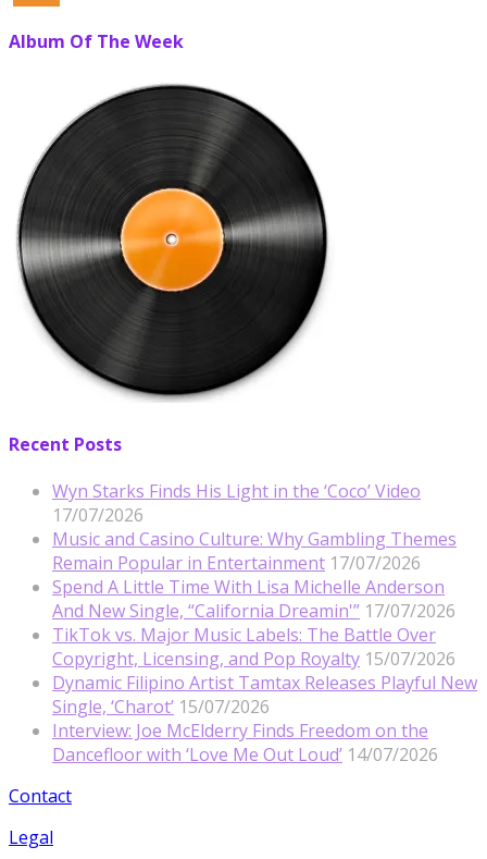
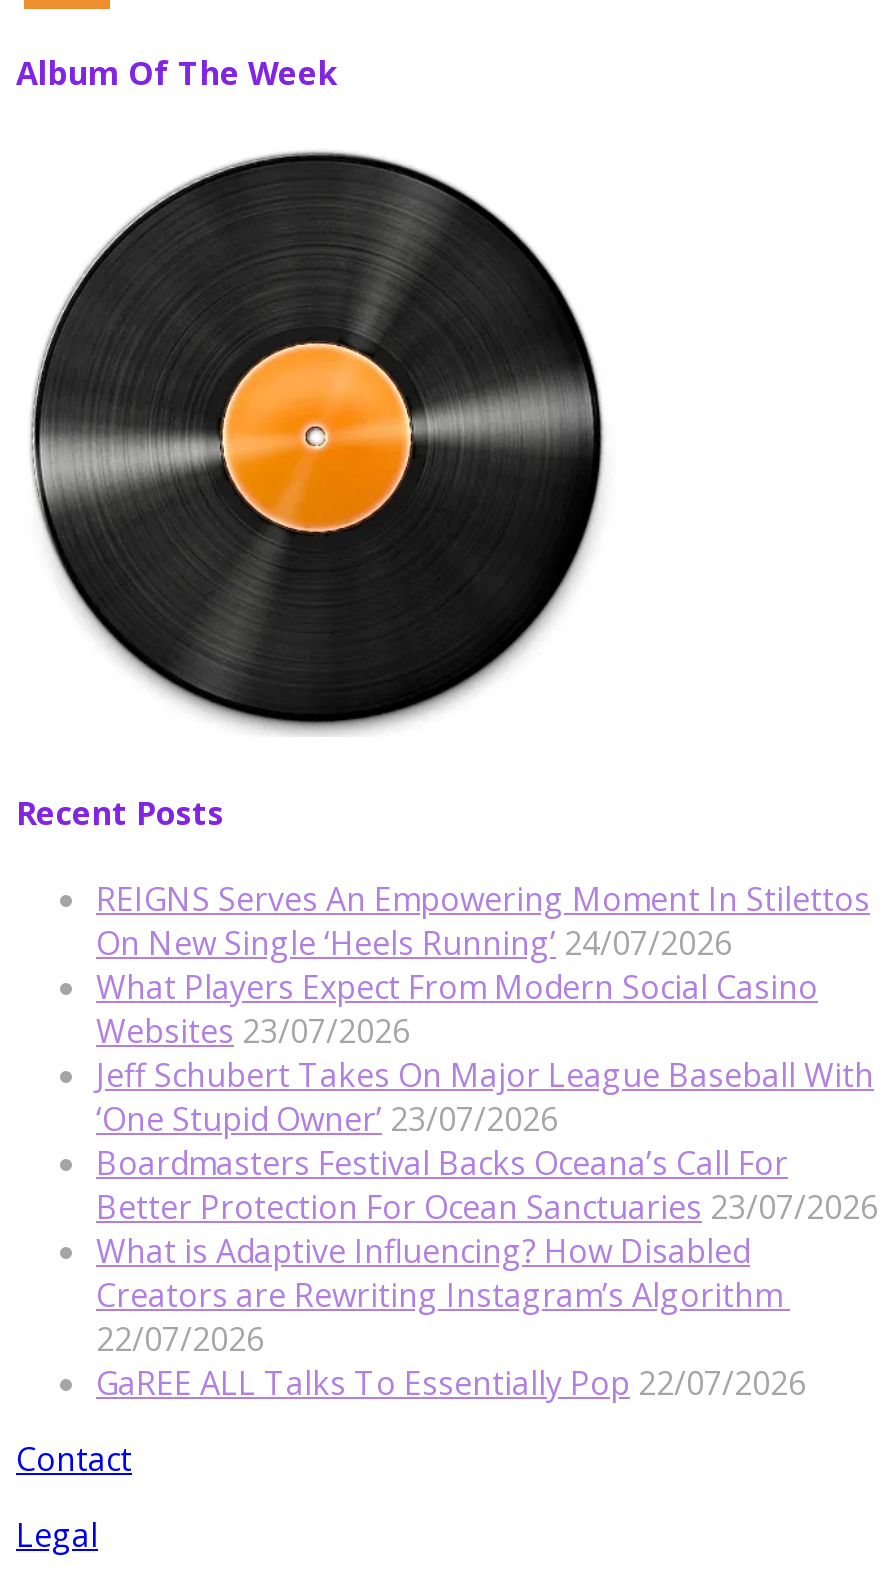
[52,479,477,766] Wyn Starks Finds His Light in the ‘Coco’ Video | 17/07/2026 | Music and Casino Culture: Why Gambling Themes | Remain Popular in Entertainment 17/07/2026 | Spend A Little Time With Lisa Michelle Anderson | And New Single, “California Dreamin'” 17/07/2026 | TikTok vs. Major Music Labels: The Battle Over | Copyright, Licensing, and Pop Royalty 15/07/2026 | Dynamic Filipino Artist Tamtax Releases Playful New | Single, ‘Charot’ 15/07/2026 | Interview: Joe McElderry Finds Freedom on the | Dancefloor with ‘Love Me Out Loud’ 14/07/2026 -> [96,877,878,1405] REIGNS Serves An Empowering Moment In Stilettos | On New Single ‘Heels Running’ 24/07/2026 | What Players Expect From Modern Social Casino | Websites 23/07/2026 | Jeff Schubert Takes On Major League Baseball With | ‘One Stupid Owner’ 23/07/2026 | Boardmasters Festival Backs Oceana’s Call For | Better Protection For Ocean Sanctuaries 23/07/2026 | What is Adaptive Influencing? How Disabled | Creators are Rewriting Instagram’s Algorithm | 22/07/2026 | GaREE ALL Talks To Essentially Pop 22/07/2026

